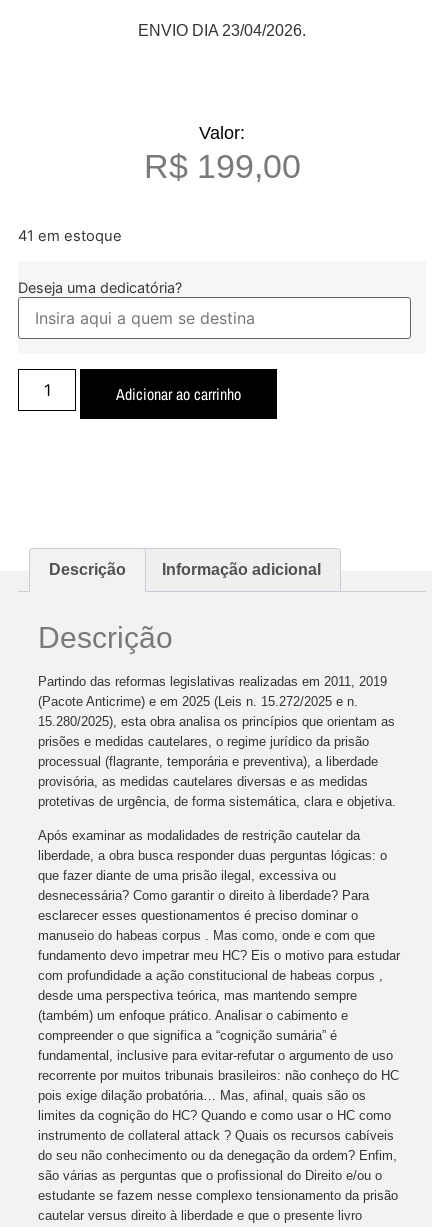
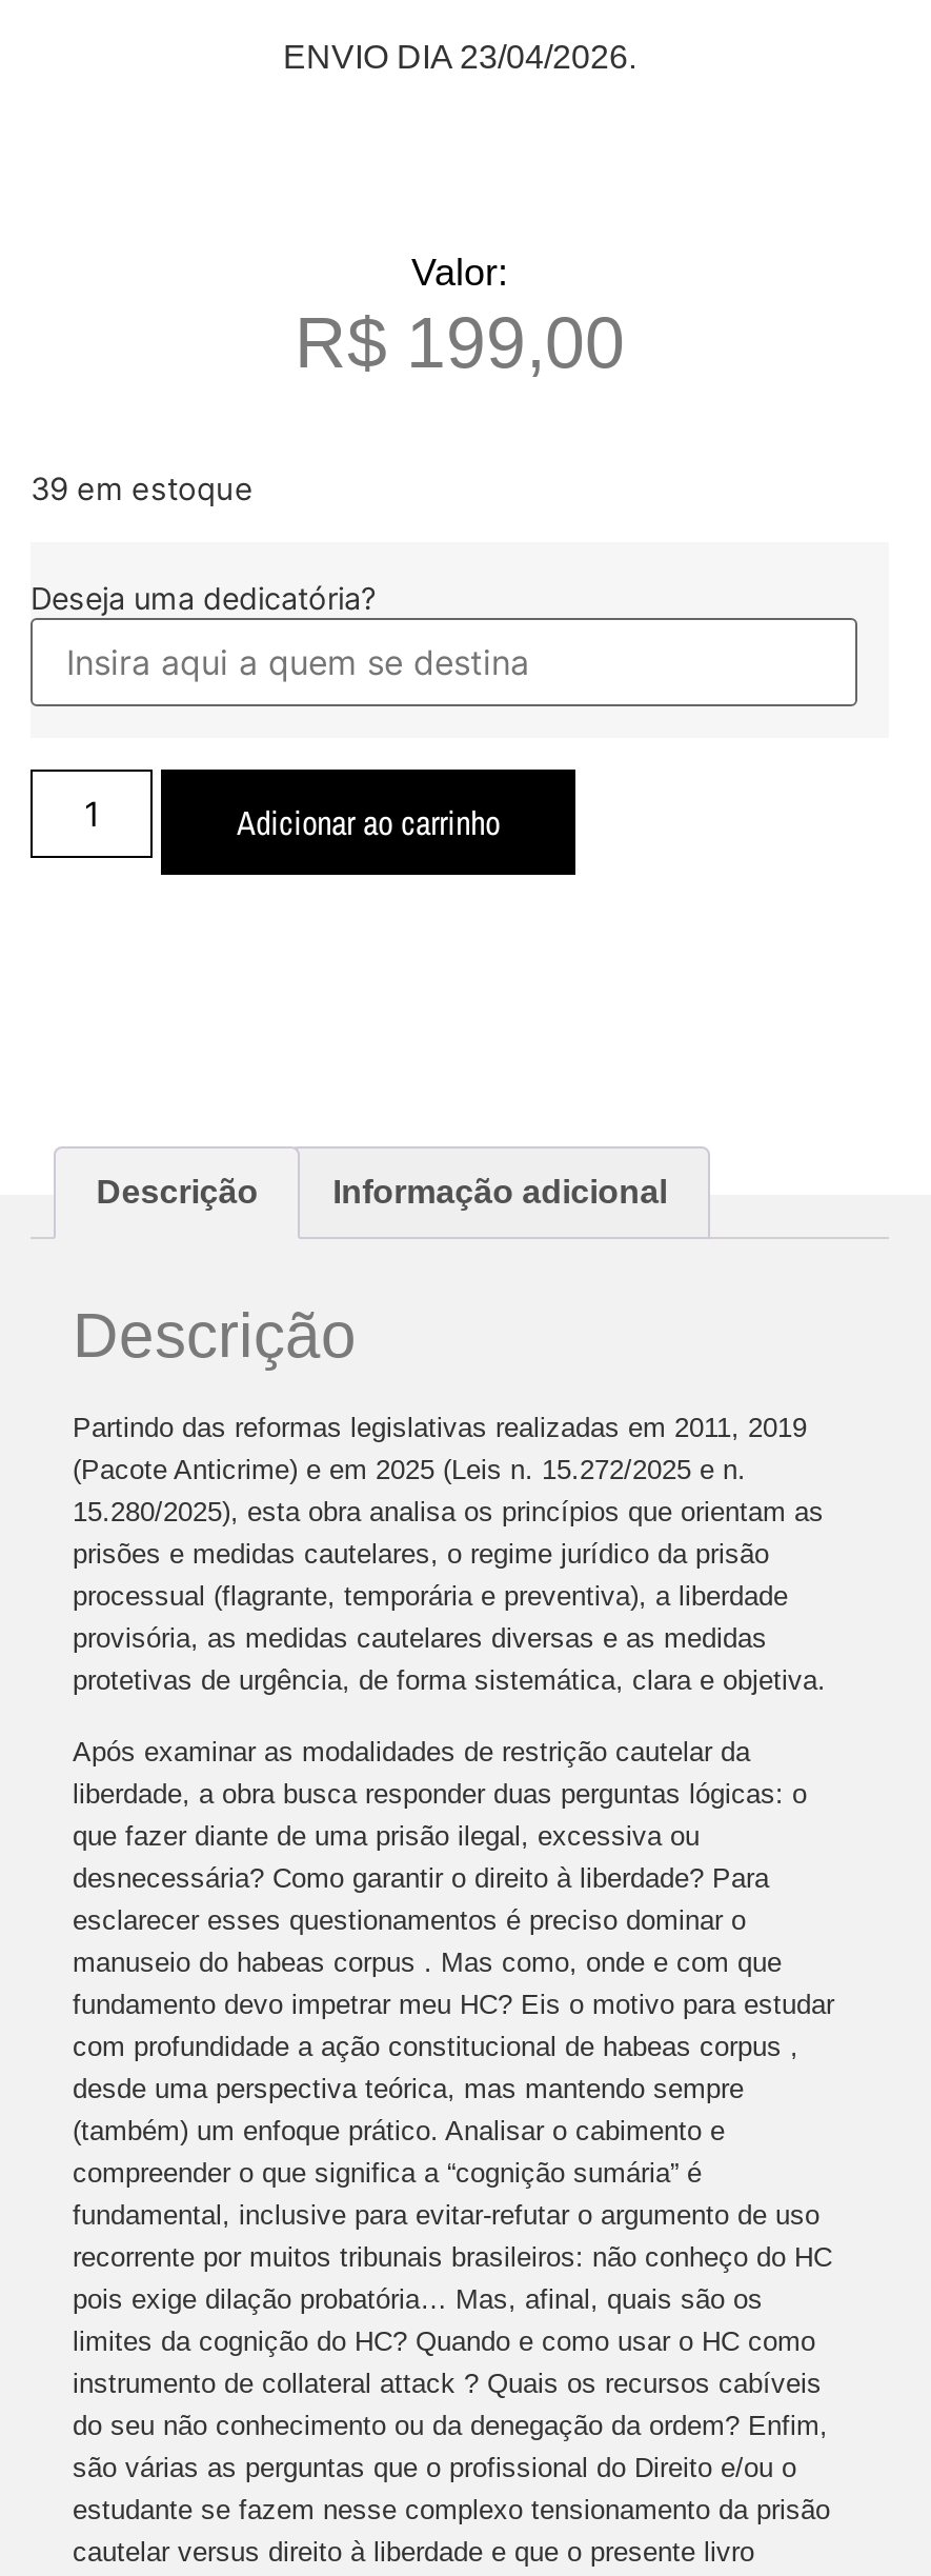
[18,227,122,245] 41 em estoque -> [31,470,254,508] 39 em estoque

